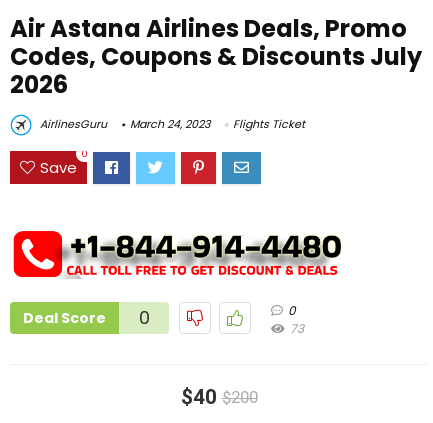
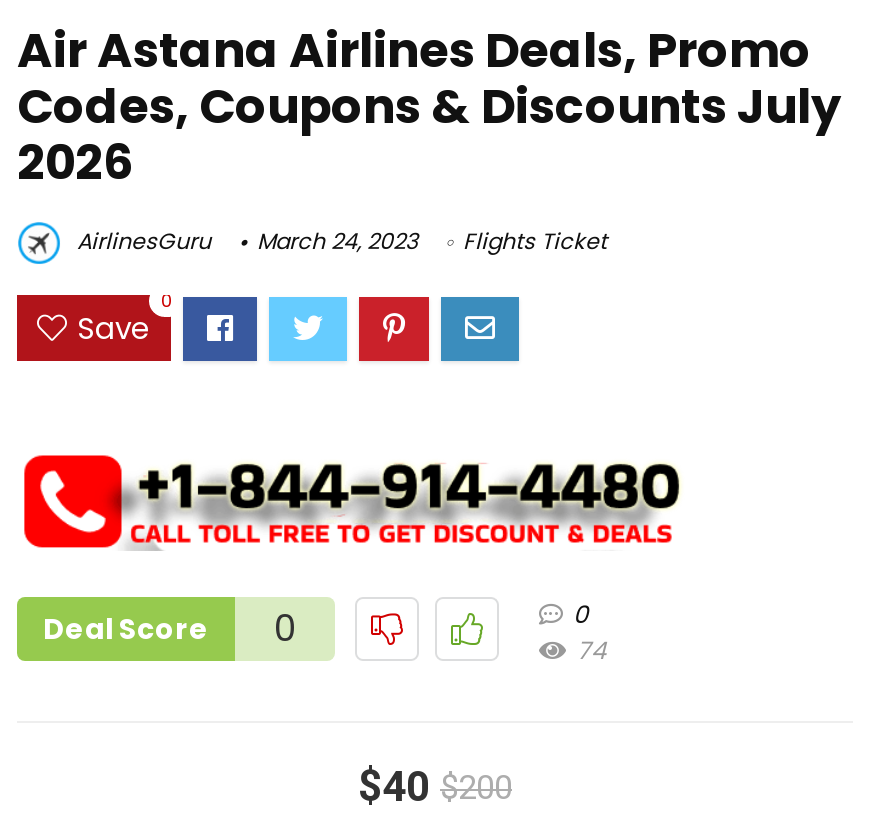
[290,320,304,337] 73 -> [577,632,607,666] 74

